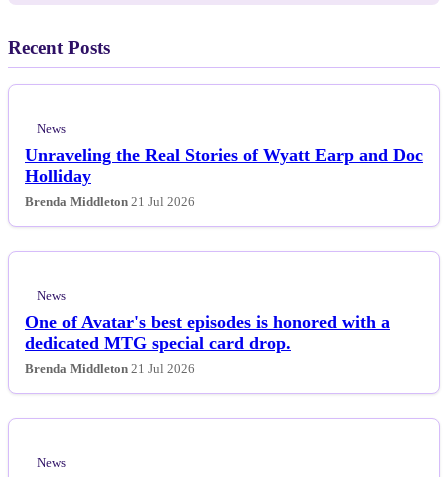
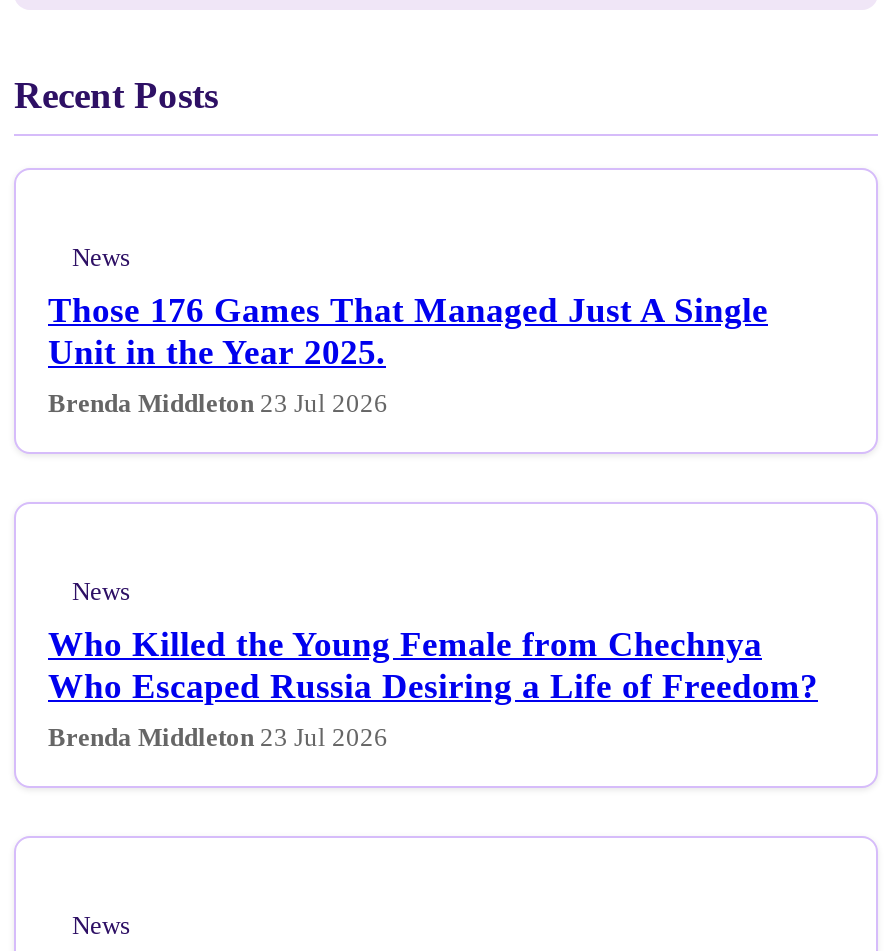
[25,145,423,209] Unraveling the Real Stories of Wyatt Earp and Doc | Holliday | Brenda Middleton 21 Jul 2026 -> [48,290,768,418] Those 176 Games That Managed Just A Single | Unit in the Year 2025. | Brenda Middleton 23 Jul 2026
[25,312,390,376] One of Avatar's best episodes is honored with a | dedicated MTG special card drop. | Brenda Middleton 21 Jul 2026 -> [48,624,818,752] Who Killed the Young Female from Chechnya | Who Escaped Russia Desiring a Life of Freedom? | Brenda Middleton 23 Jul 2026

